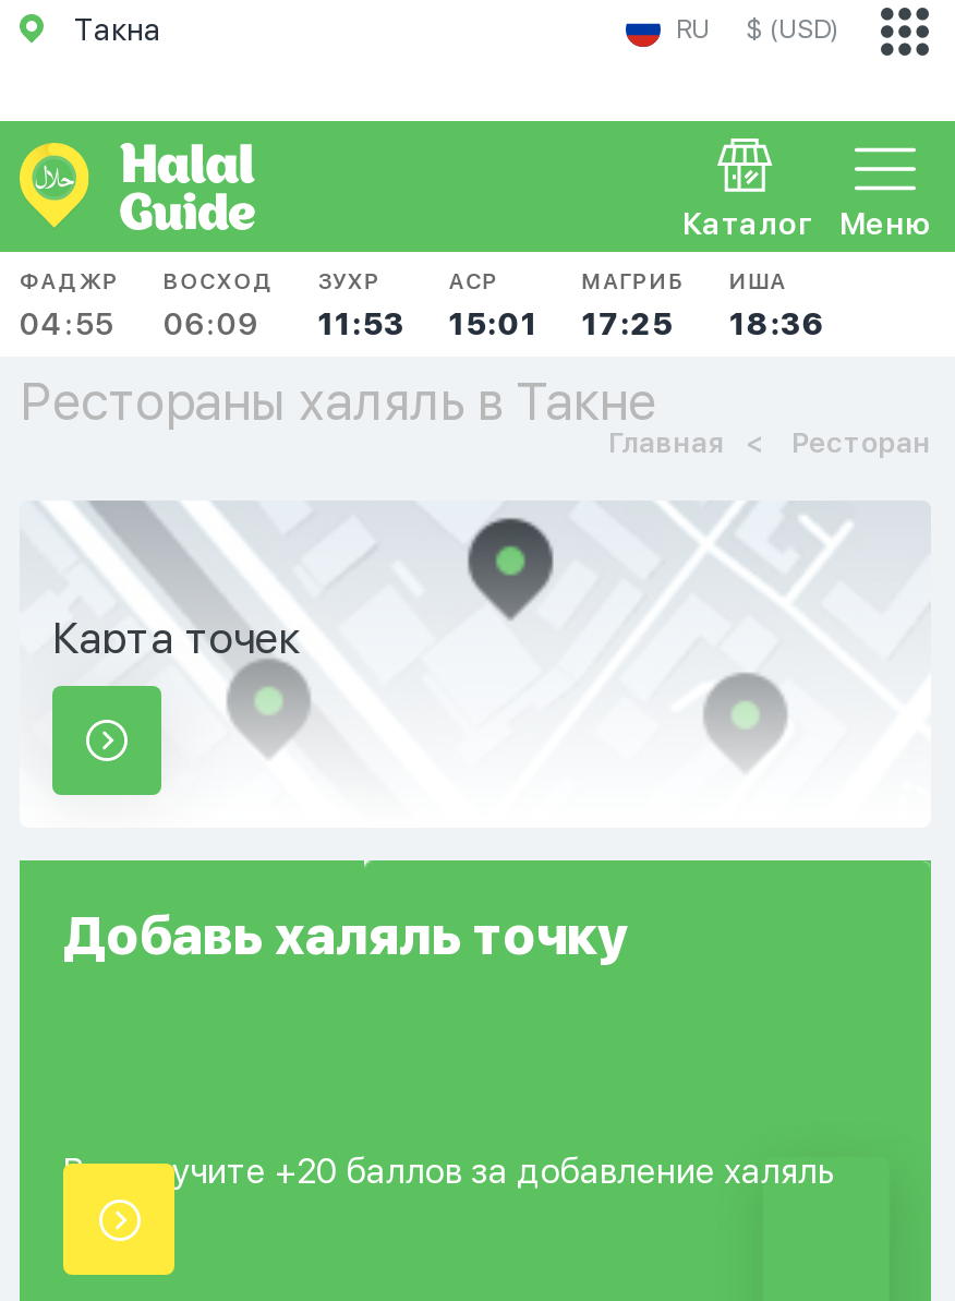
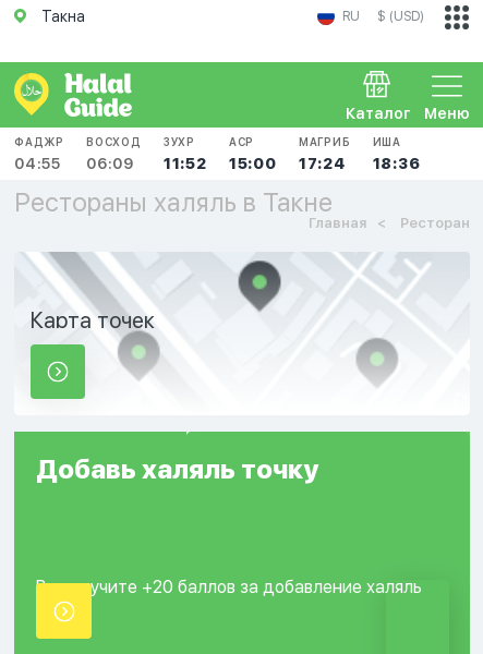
[318,306,405,341] 11:53 -> [163,155,207,172] 11:52
[449,306,538,341] 15:01 -> [229,155,277,172] 15:00
[582,306,673,341] 17:25 -> [299,155,345,172] 17:24

